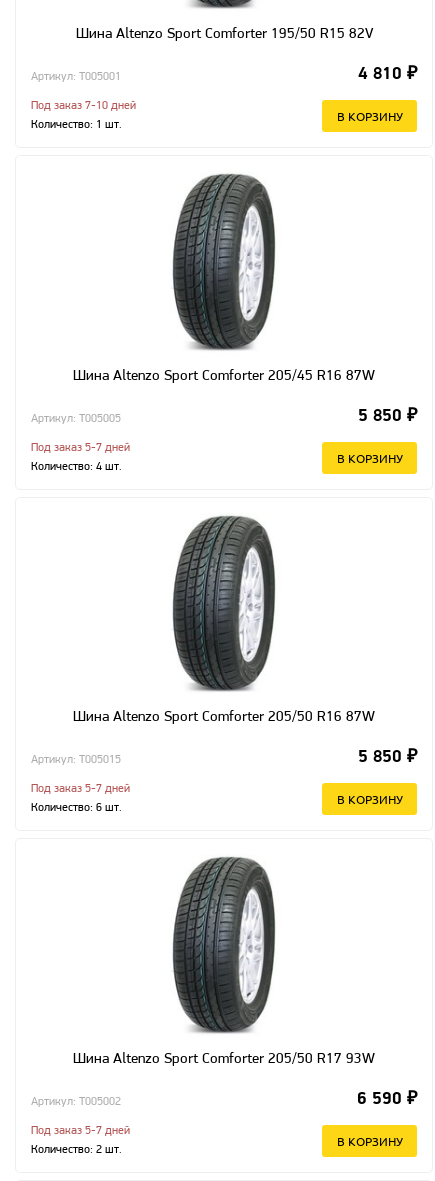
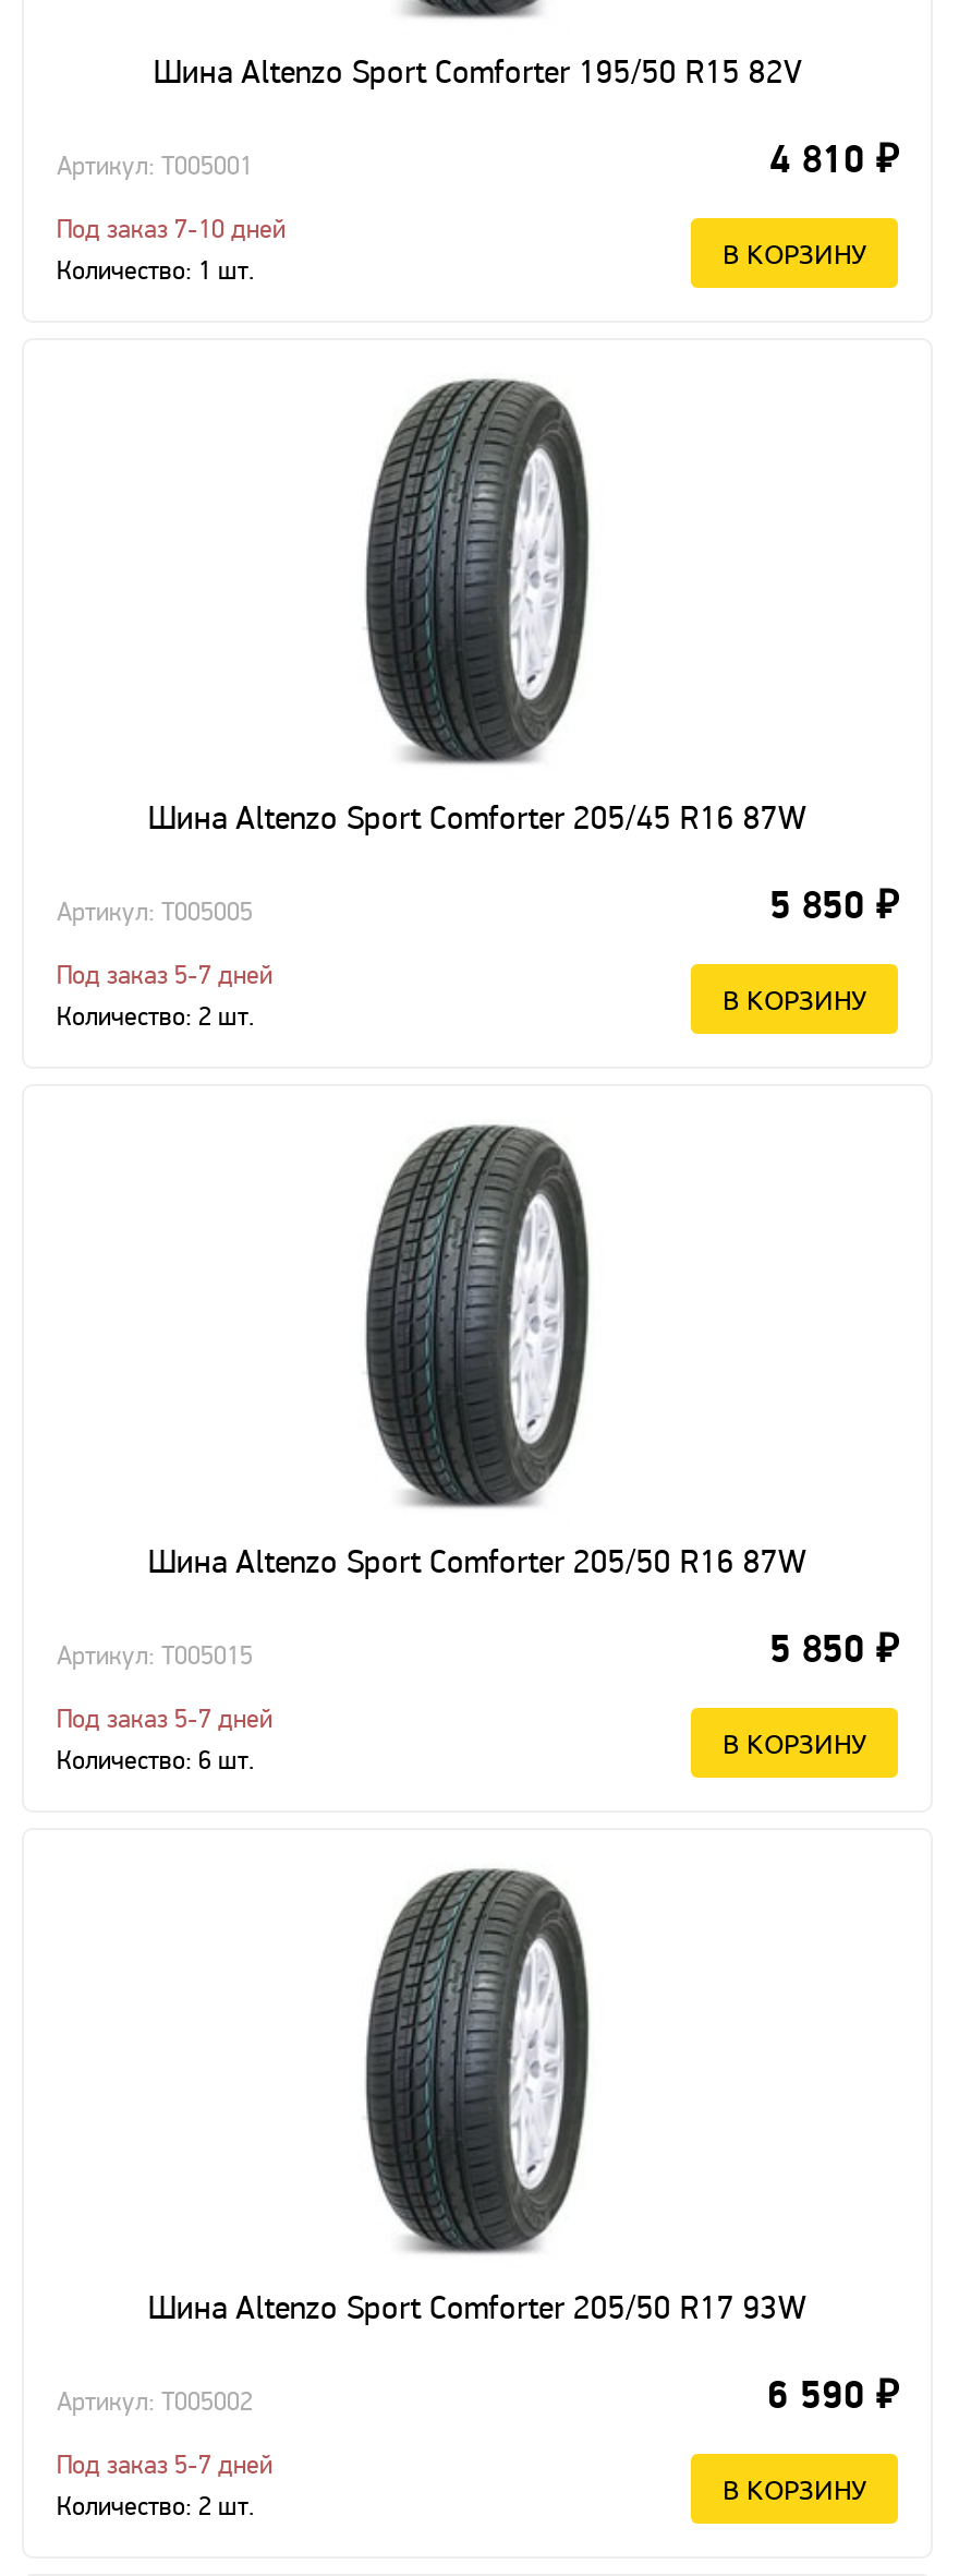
[31,461,122,473] Количество: 4 шт. -> [57,1005,255,1031] Количество: 2 шт.

